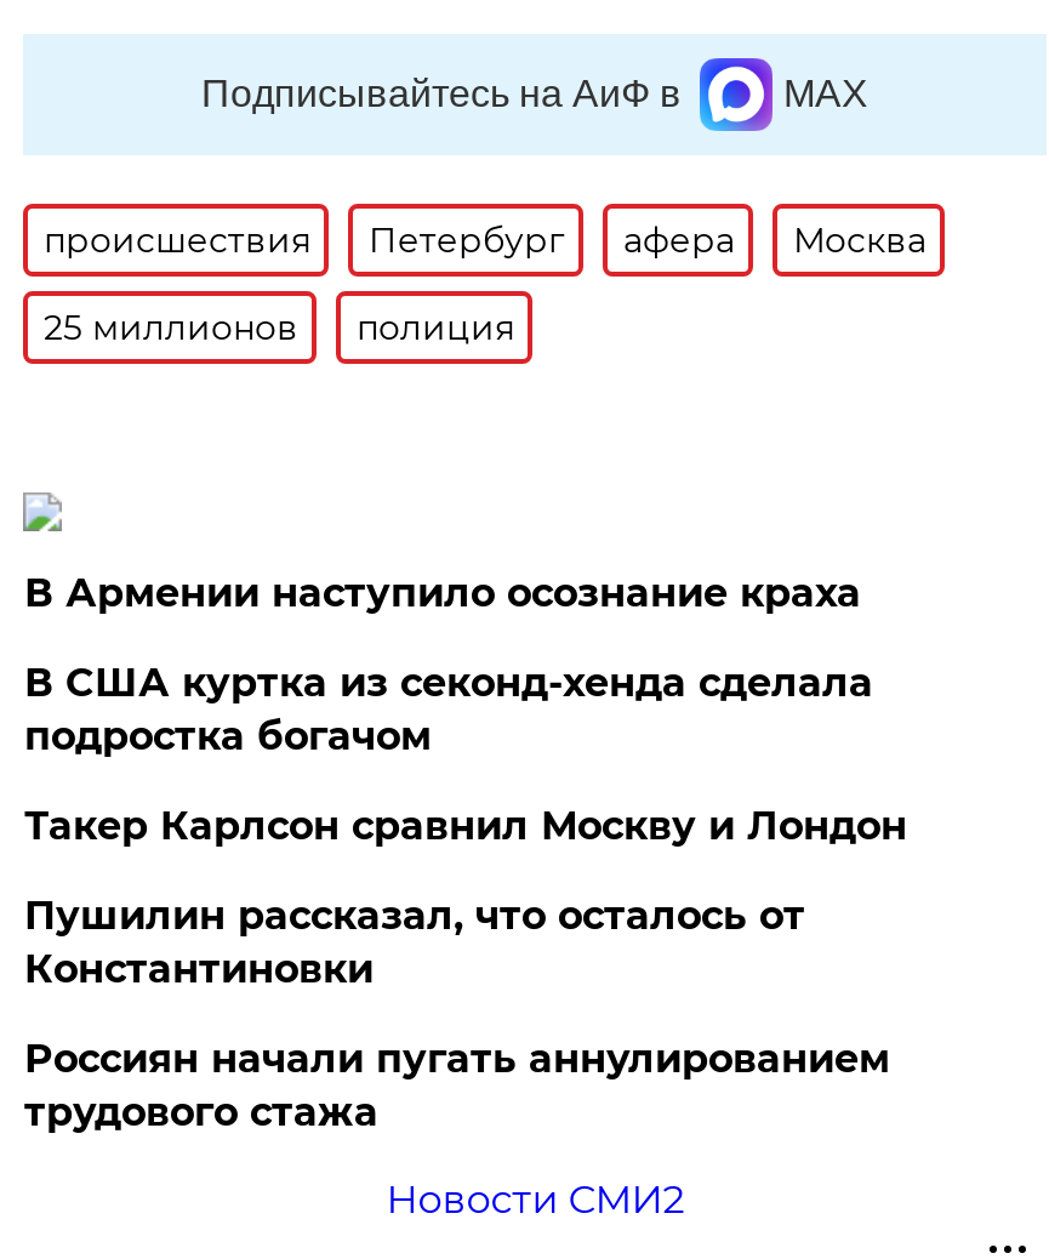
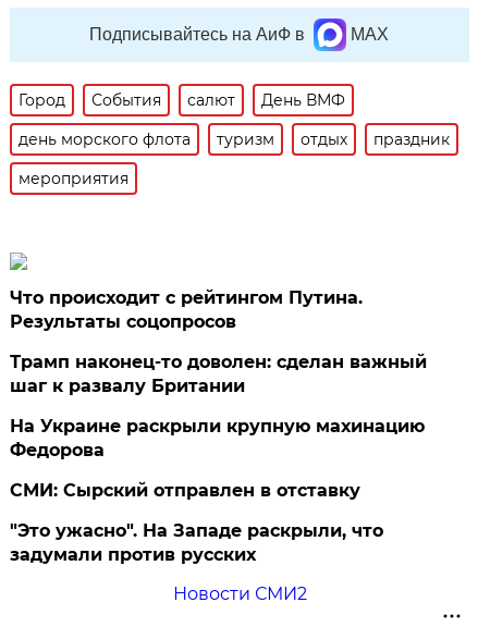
[43,218,926,349] происшествия | Петербург | афера | Москва | 25 миллионов | полиция -> [19,90,450,188] Город | События | салют | День ВМФ | день морского флота | туризм | отдых | праздник | мероприятия
[24,569,907,1135] В Армении наступило осознание краха | В США куртка из секонд-хенда сделала | подростка богачом | Такер Карлсон сравнил Москву и Лондон | Пушилин рассказал, что осталось от | Константиновки | Россиян начали пугать аннулированием | трудового стажа -> [10,287,427,565] Что происходит с рейтингом Путина. | Результаты соцопросов | Трамп наконец-то доволен: сделан важный | шаг к развалу Британии | На Украине раскрыли крупную махинацию | Федорова | СМИ: Сырский отправлен в отставку | "Это ужасно". На Западе раскрыли, что | задумали против русских

